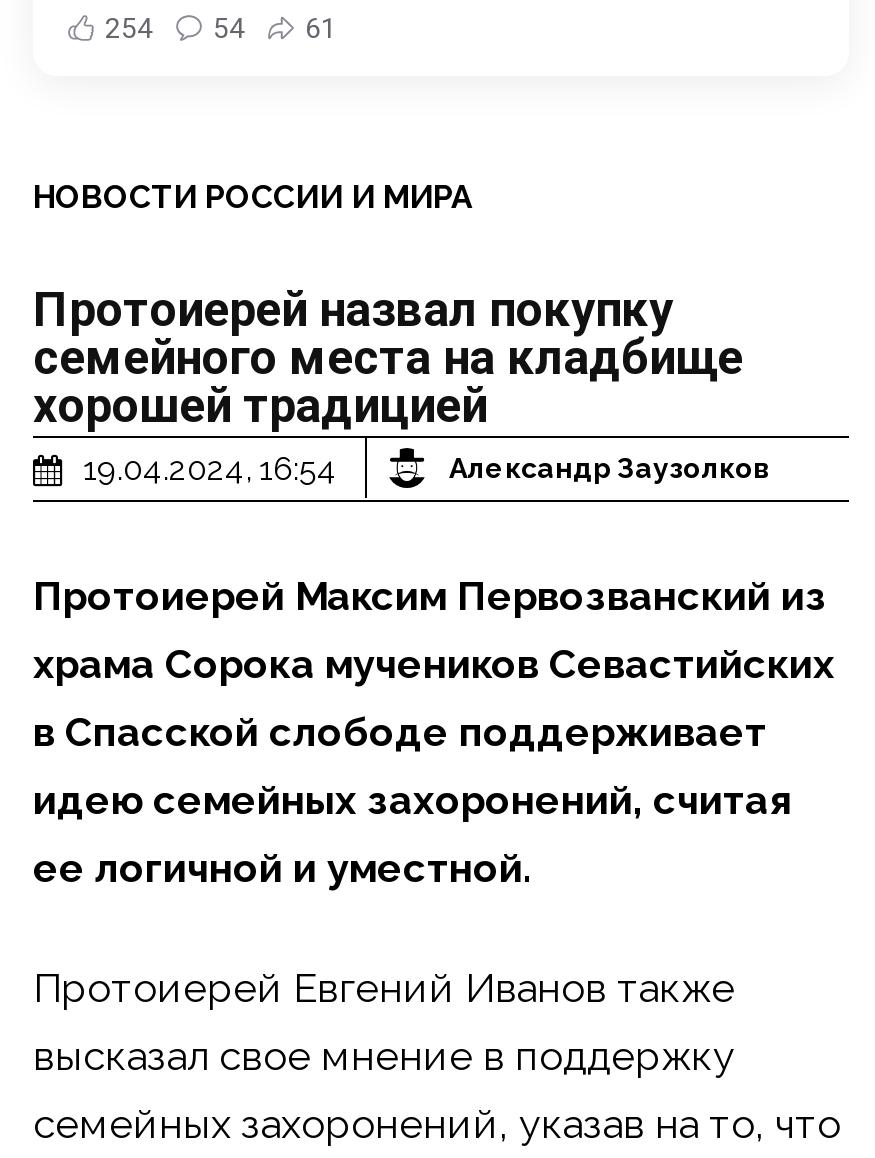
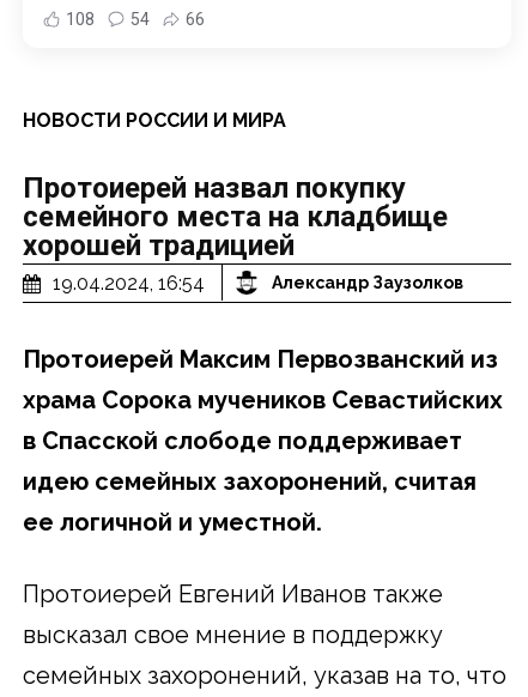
[105,11,153,43] 254 -> [66,9,95,28] 108
[305,11,337,43] 61 -> [186,9,205,28] 66

